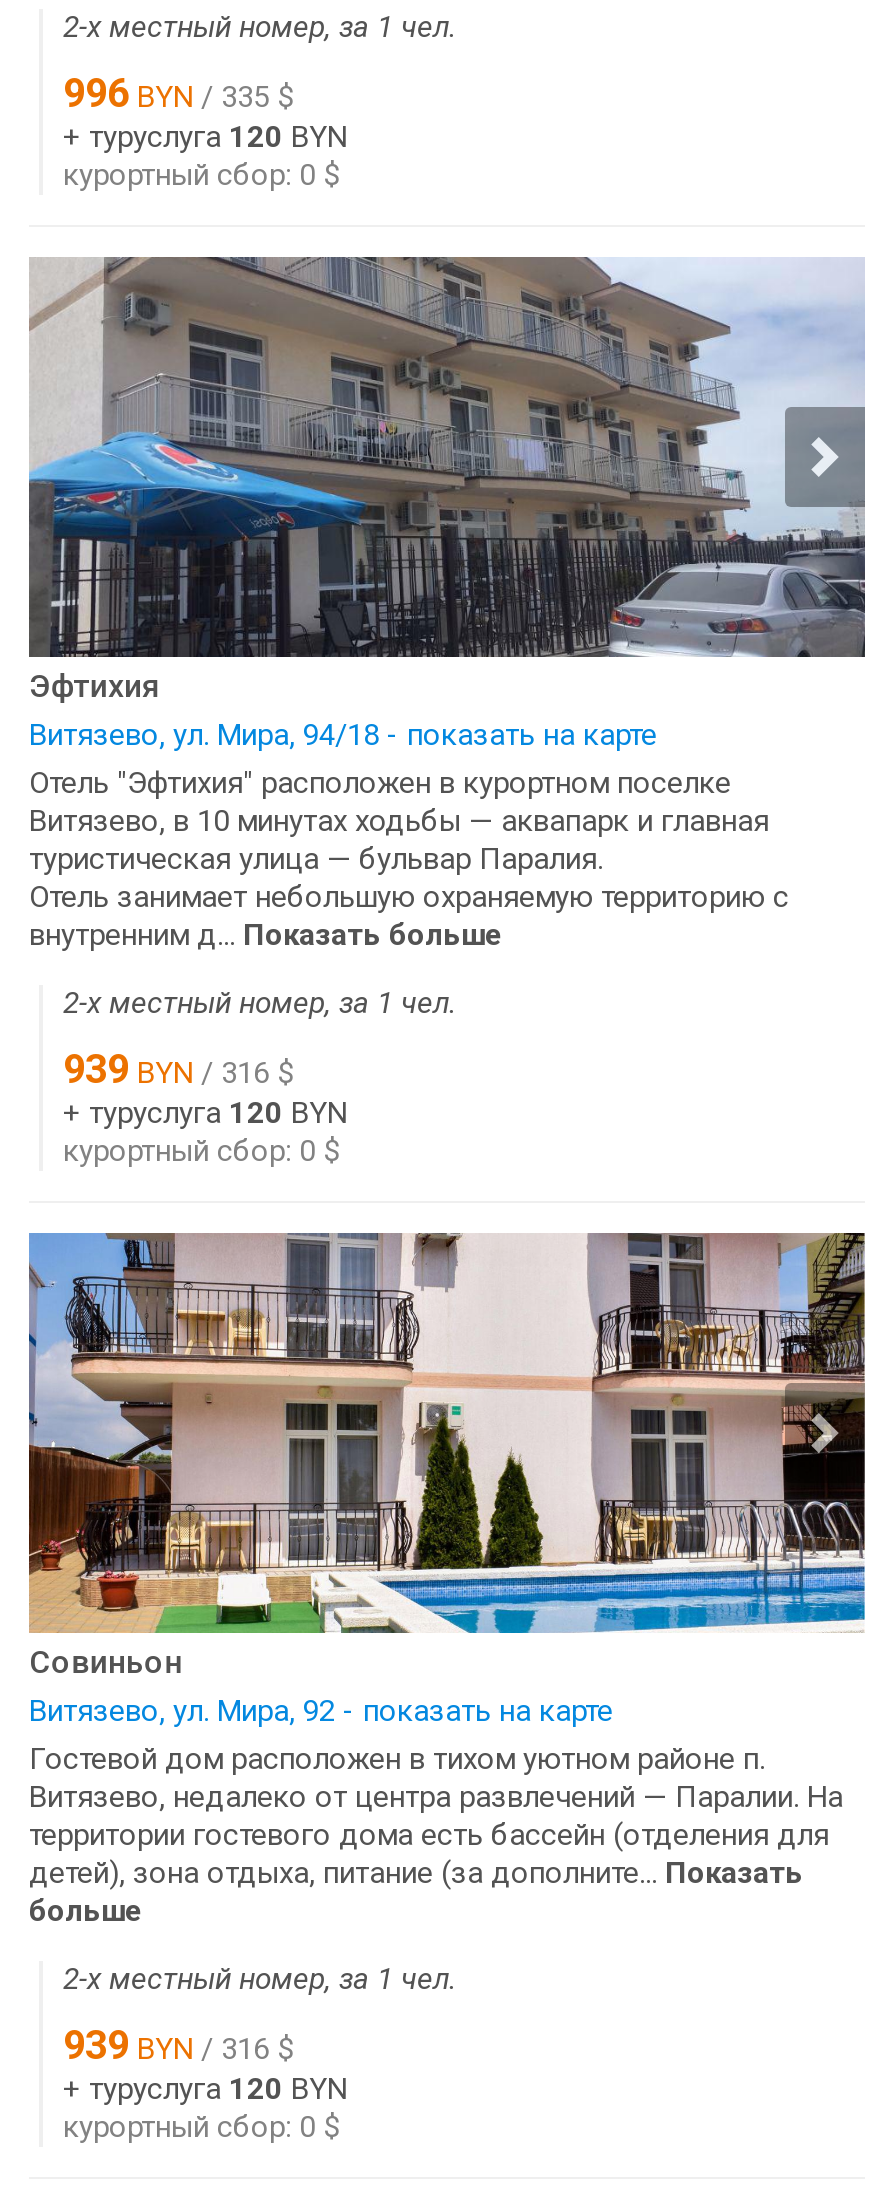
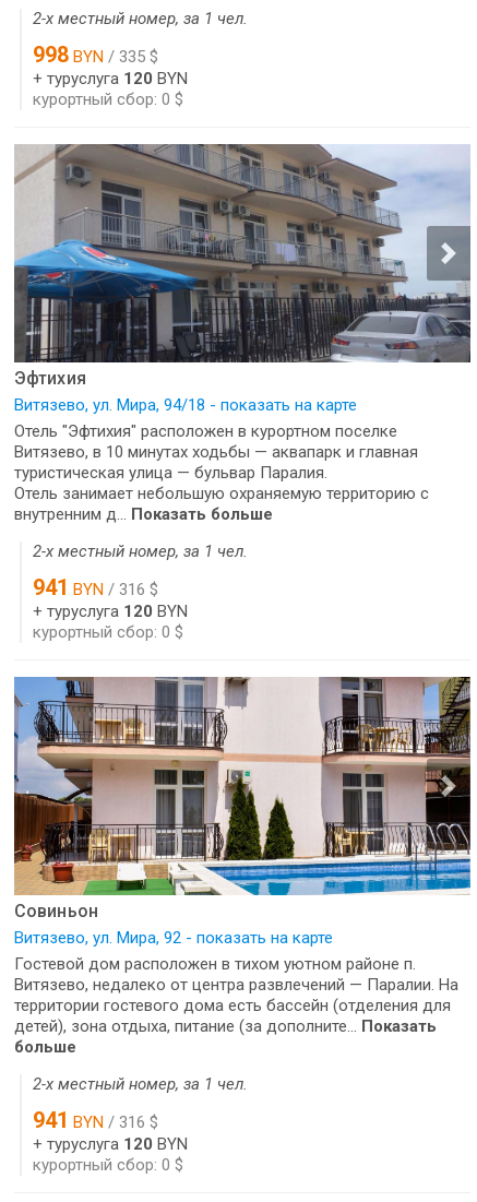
[63,69,293,117] 996 BYN / 335 $ -> [33,42,158,68] 998 BYN / 335 $
[63,1045,293,1093] 939 BYN / 316 $ -> [33,574,158,601] 941 BYN / 316 $
[63,2021,293,2069] 939 BYN / 316 $ -> [33,1107,158,1133] 941 BYN / 316 $

